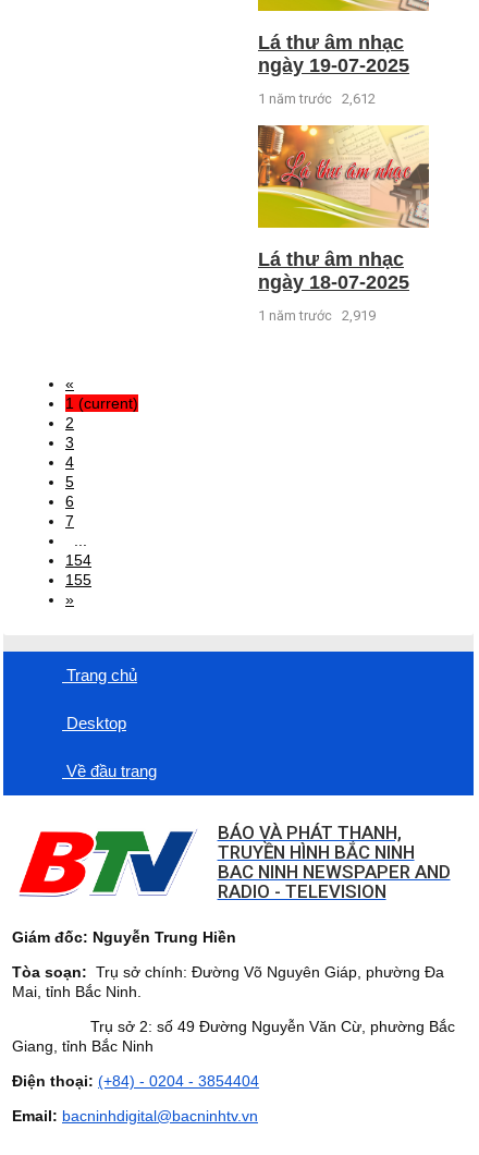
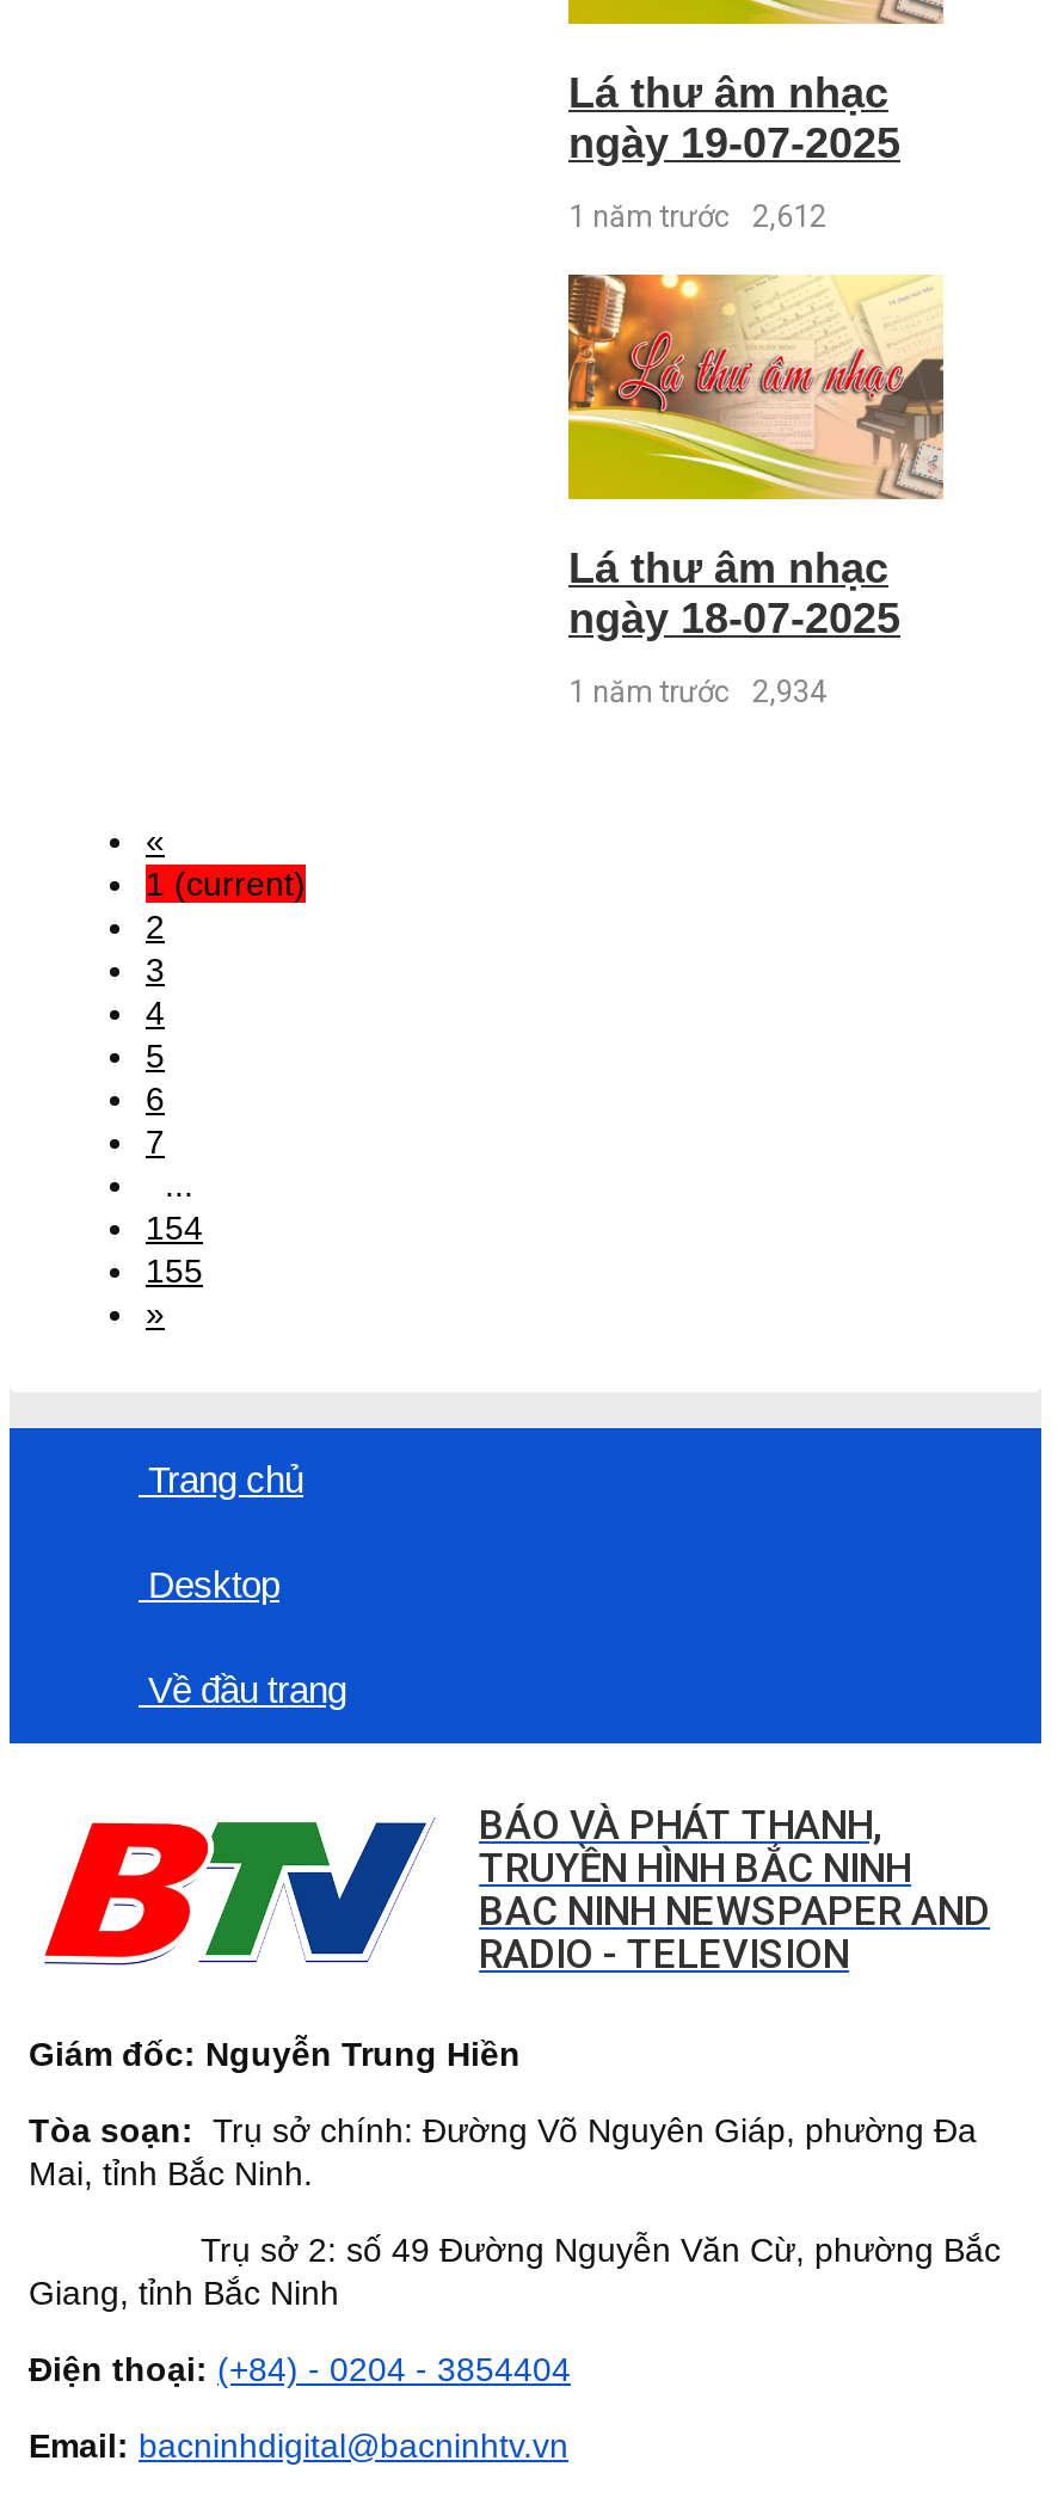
[258,307,376,324] 1 năm trước 2,919 -> [568,674,826,710] 1 năm trước 2,934

